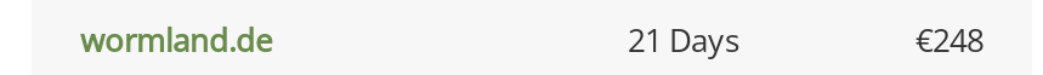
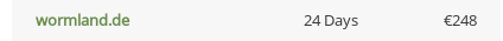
[628,18,739,62] 21 Days -> [303,9,358,30] 24 Days

